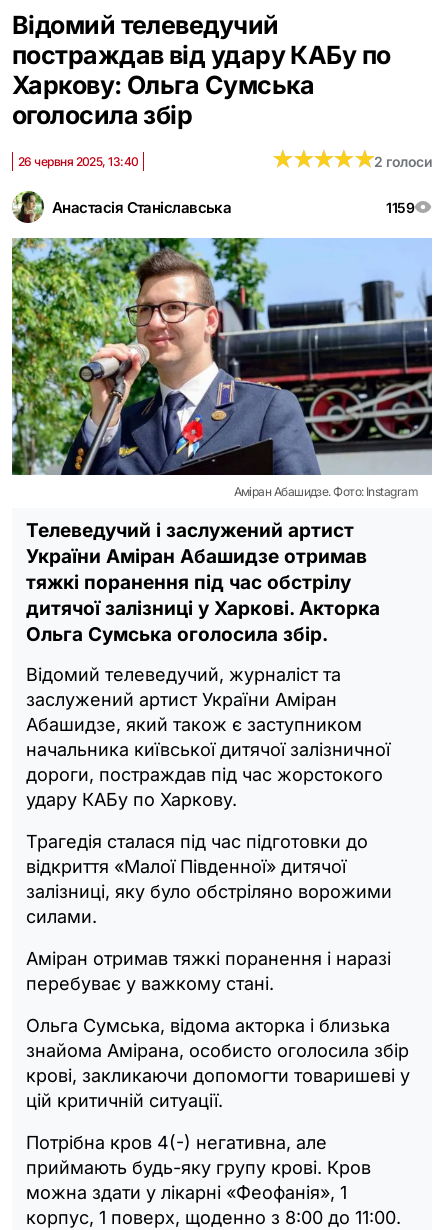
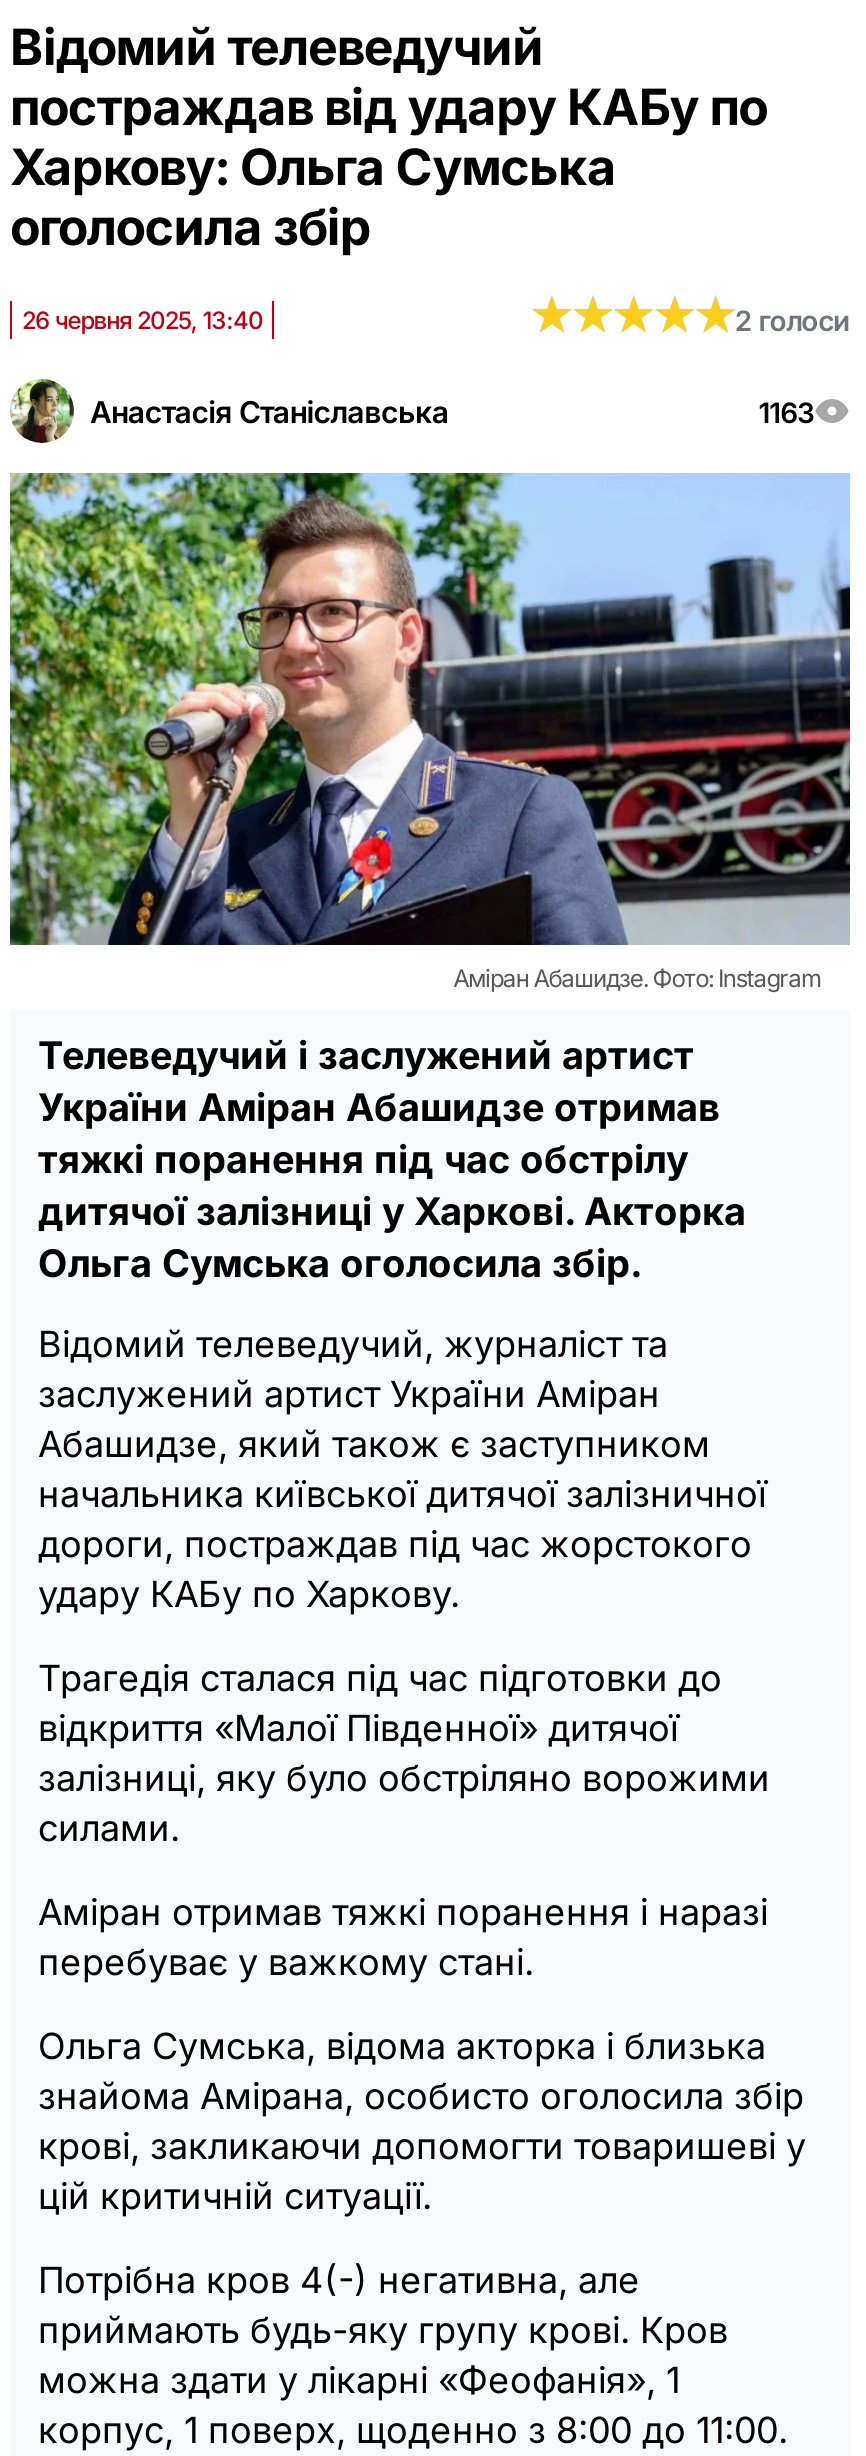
[386,198,414,215] 1159 -> [758,394,814,428] 1163

